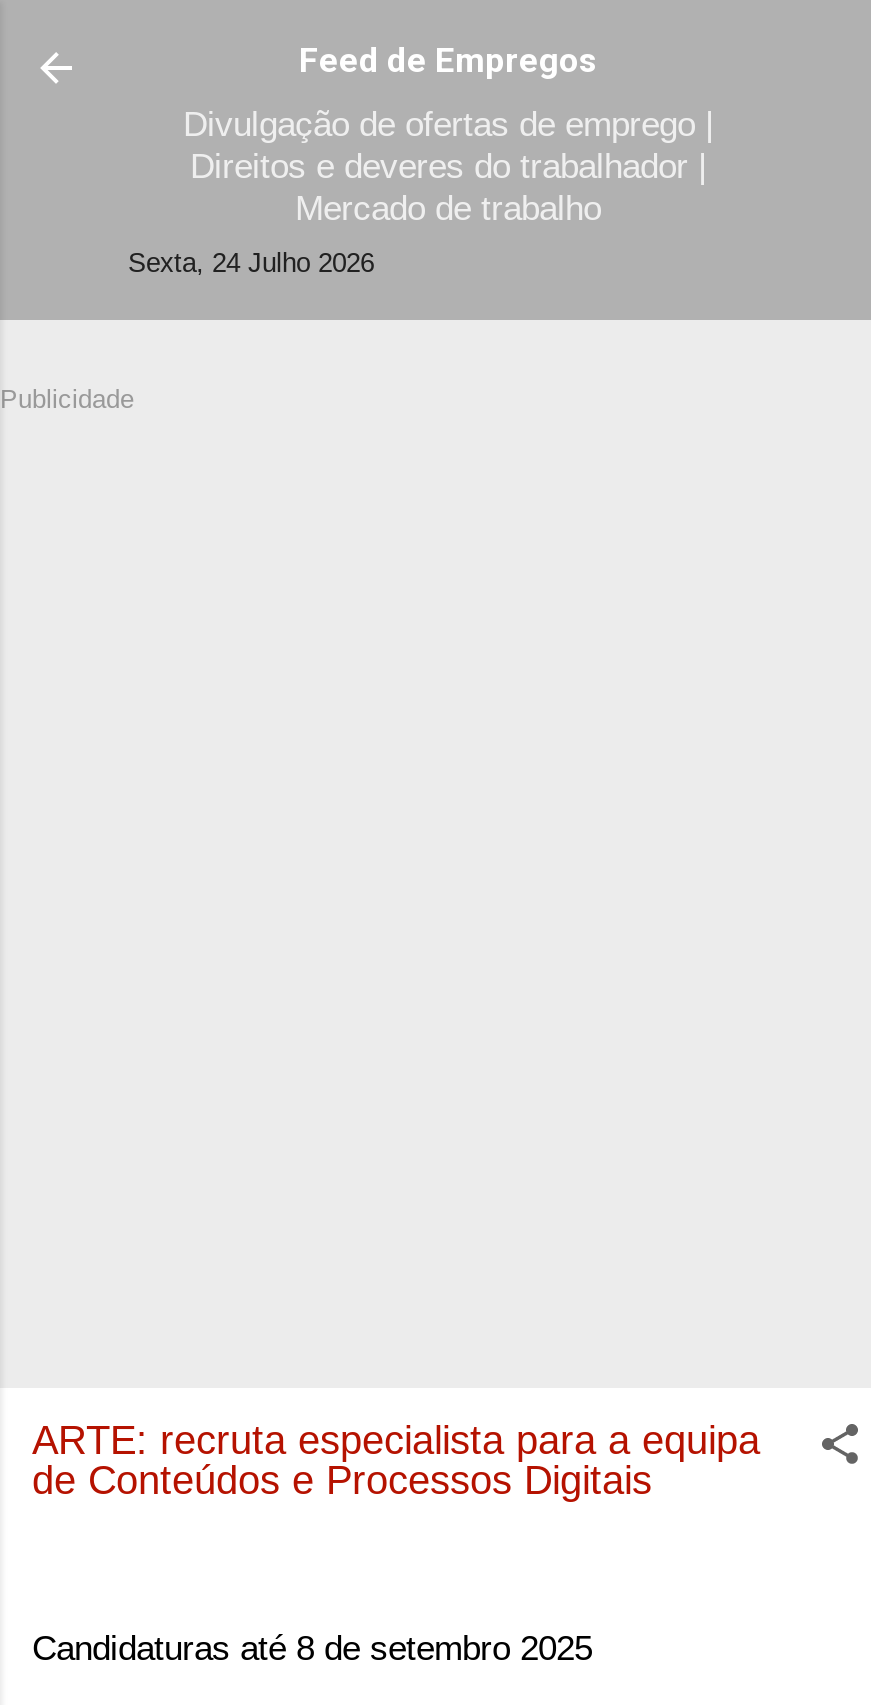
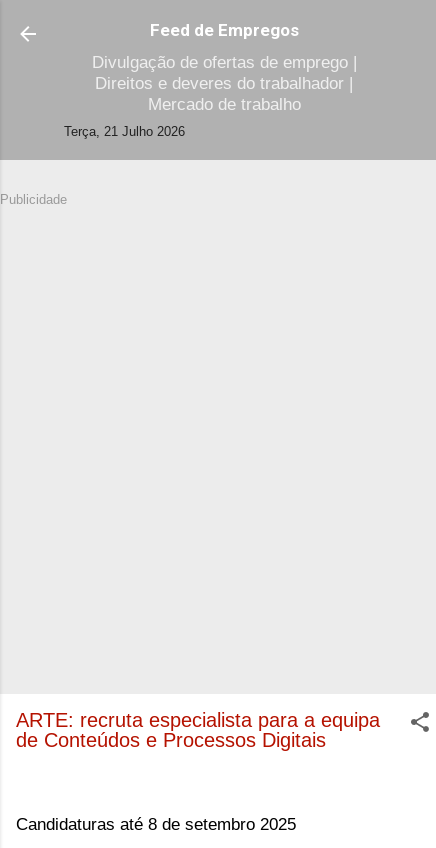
[128,248,374,278] Sexta, 24 Julho 2026 -> [64,124,185,139] Terça, 21 Julho 2026

